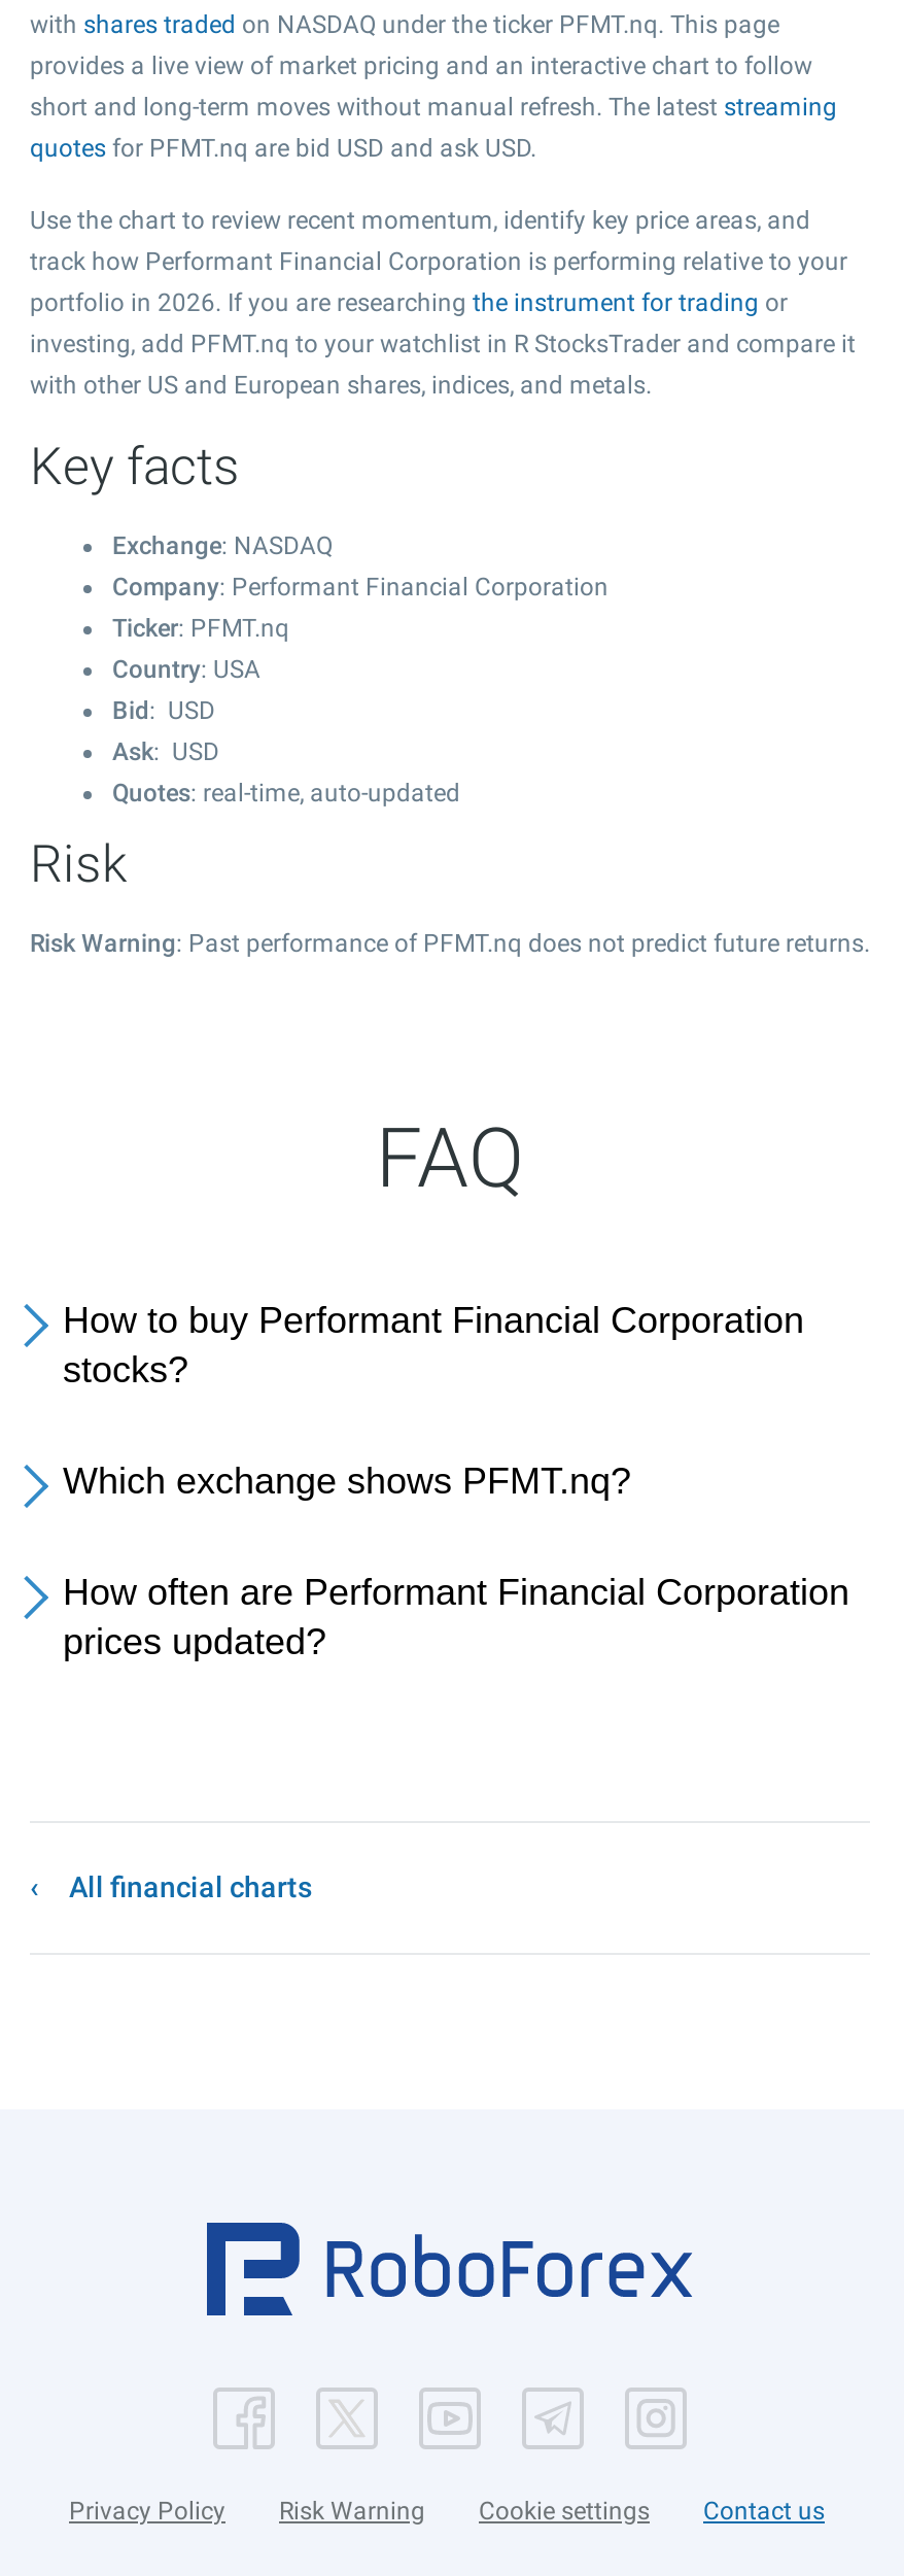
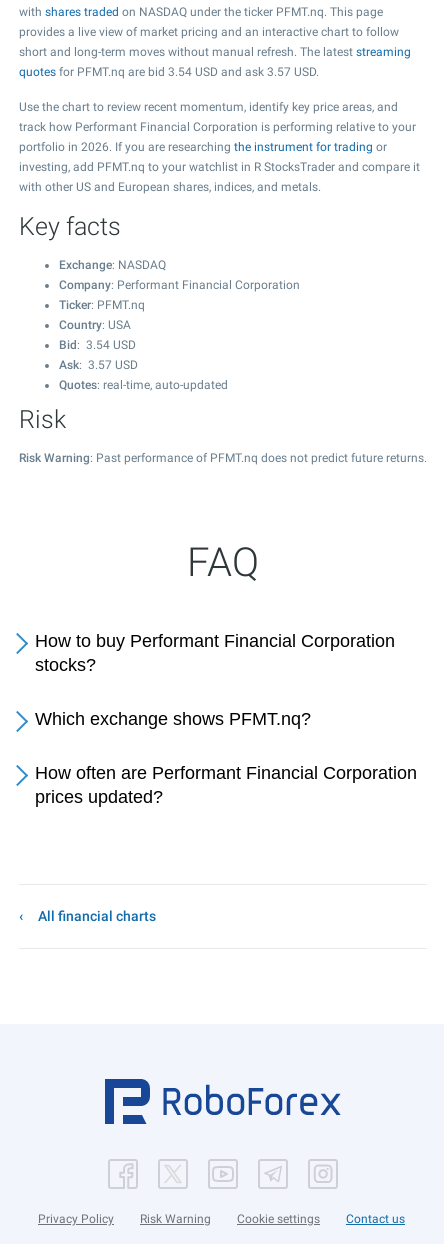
[30,134,536,163] quotes for PFMT.nq are bid USD and ask USD. -> [19,65,319,79] quotes for PFMT.nq are bid 3.54 USD and ask 3.57 USD.
[112,696,219,766] Bid: USD | Ask: USD -> [59,338,138,372] Bid: 3.54 USD | Ask: 3.57 USD

